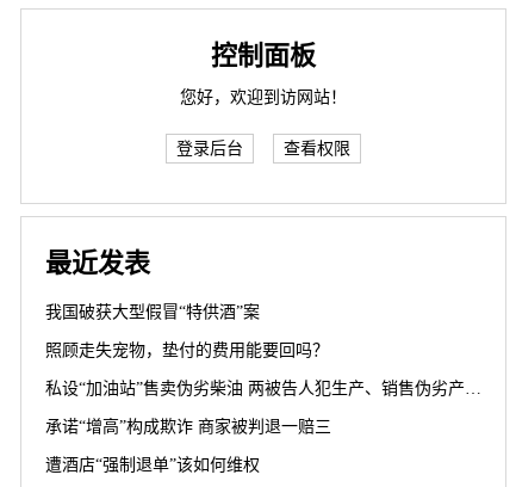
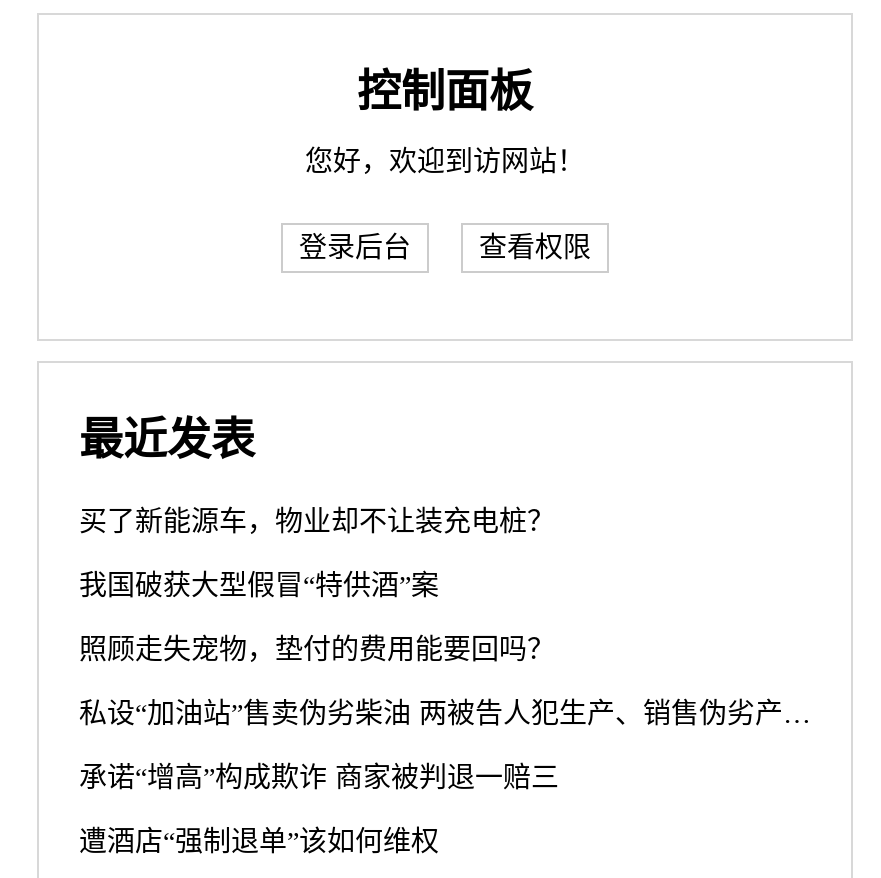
none -> [79,508,555,538] 买了新能源车，物业却不让装充电桩？

